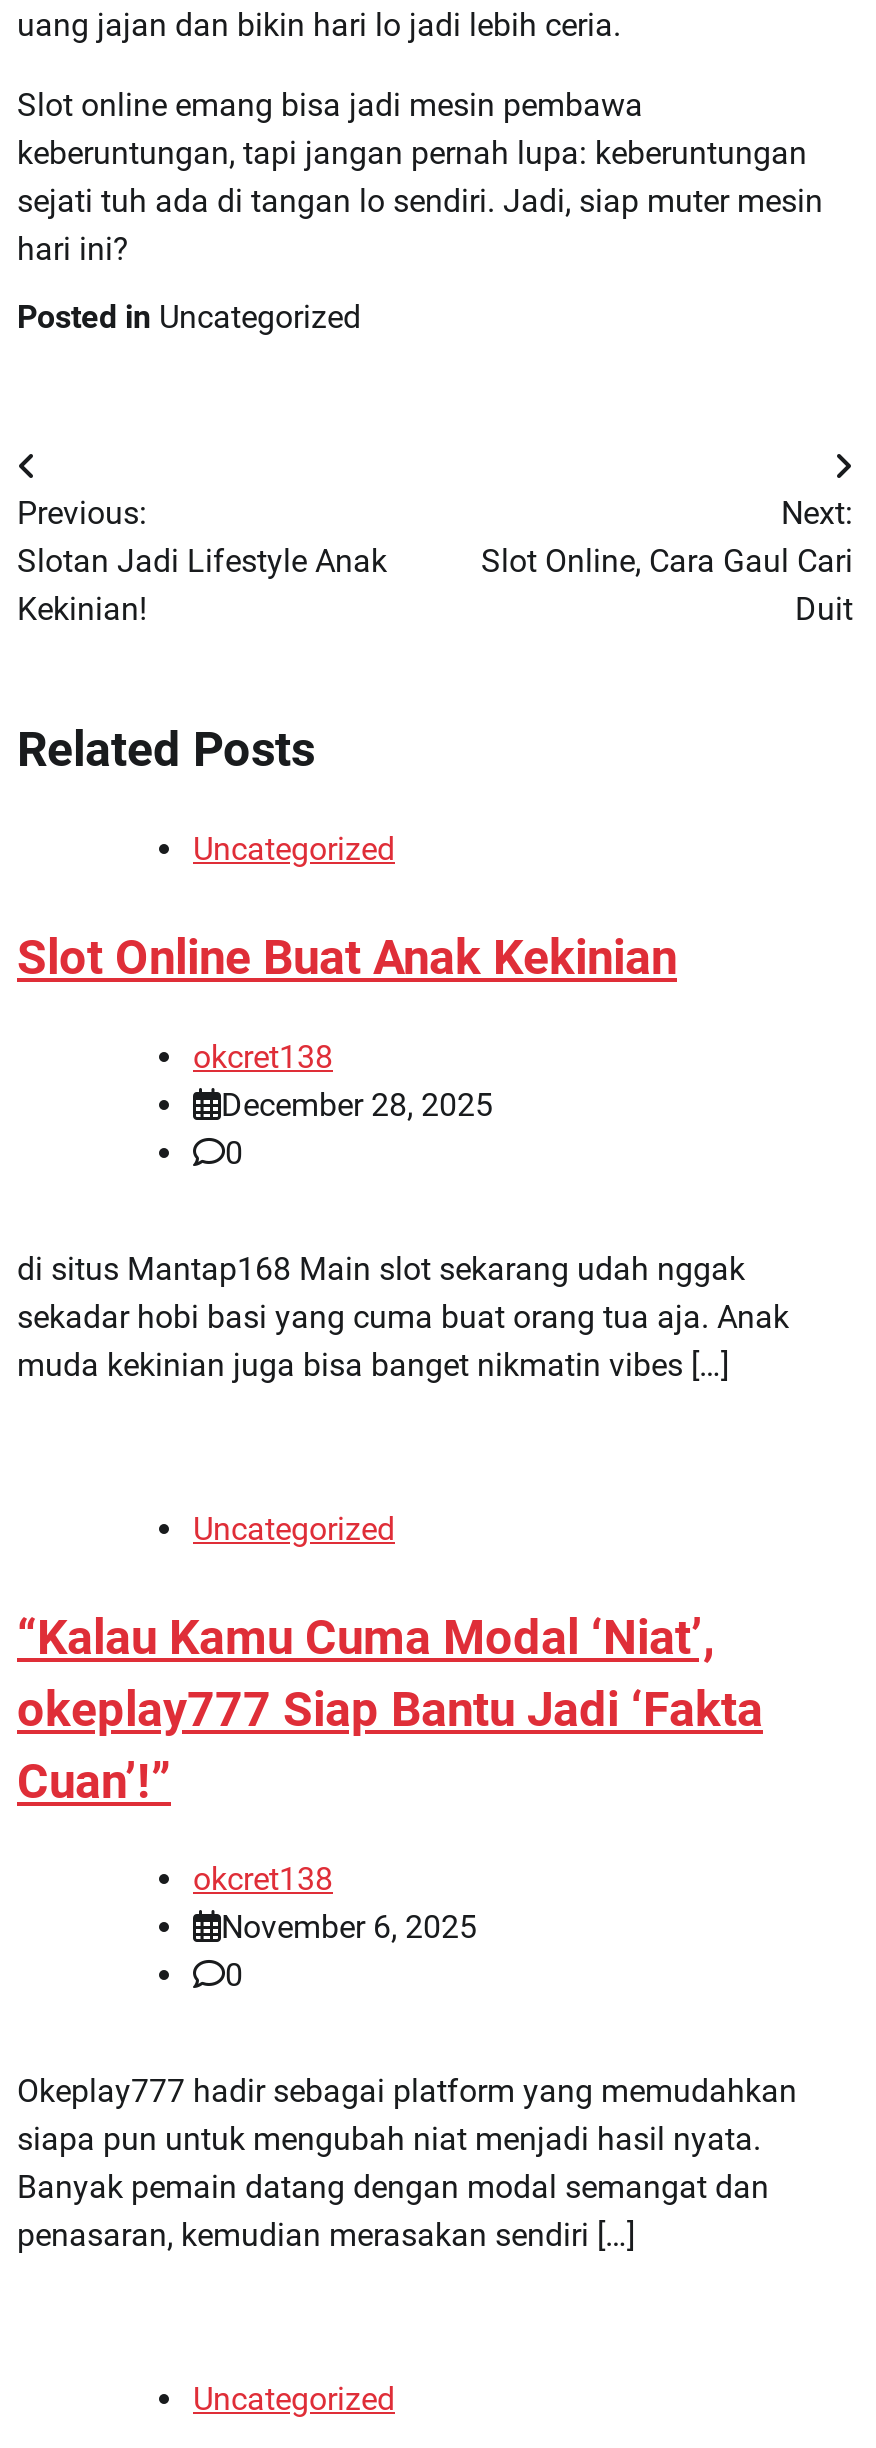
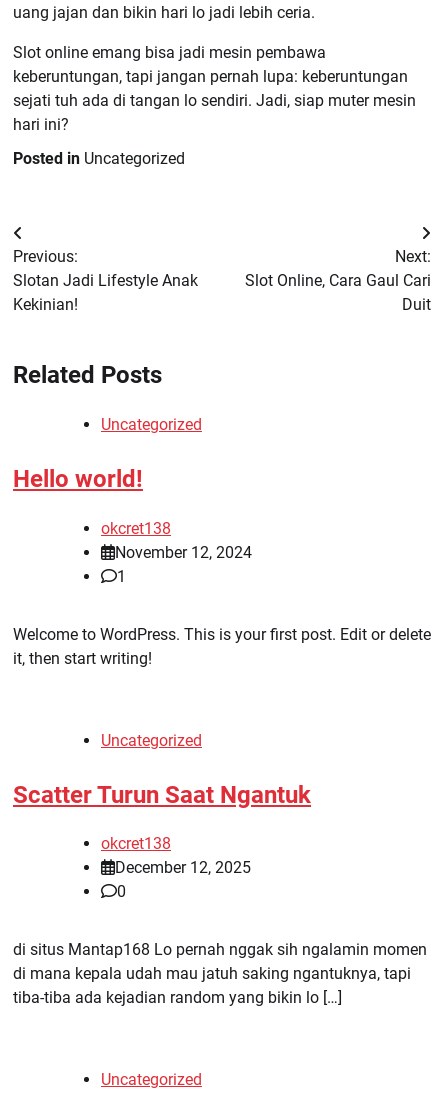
[17,929,677,985] Slot Online Buat Anak Kekinian -> [13,465,143,493] Hello world!
[221,1085,493,1171] December 28, 2025 | 0 -> [115,542,252,585] November 12, 2024 | 1
[17,1249,789,1383] di situs Mantap168 Main slot sekarang udah nggak | sekadar hobi basi yang cuma buat orang tua aja. Anak | muda kekinian juga bisa banget nikmatin vibes […] -> [13,624,431,667] Welcome to WordPress. This is your first post. Edit or delete | it, then start writing!
[17,1609,763,1809] “Kalau Kamu Cuma Modal ‘Niat’, | okeplay777 Siap Bantu Jadi ‘Fakta | Cuan’!” -> [13,780,311,808] Scatter Turun Saat Ngantuk
[221,1909,477,1947] November 6, 2025 -> [115,858,251,877] December 12, 2025
[17,2073,797,2255] Okeplay777 hadir sebagai platform yang memudahkan | siapa pun untuk mengubah niat menjadi hasil nyata. | Banyak pemain datang dengan modal semangat dan | penasaran, kemudian merasakan sendiri […] -> [13,940,427,1007] di situs Mantap168 Lo pernah nggak sih ngalamin momen | di mana kepala udah mau jatuh saking ngantuknya, tapi | tiba-tiba ada kejadian random yang bikin lo […]

